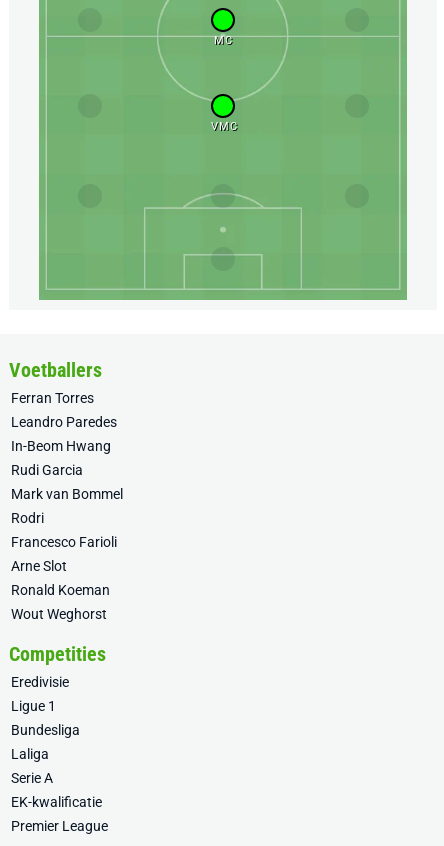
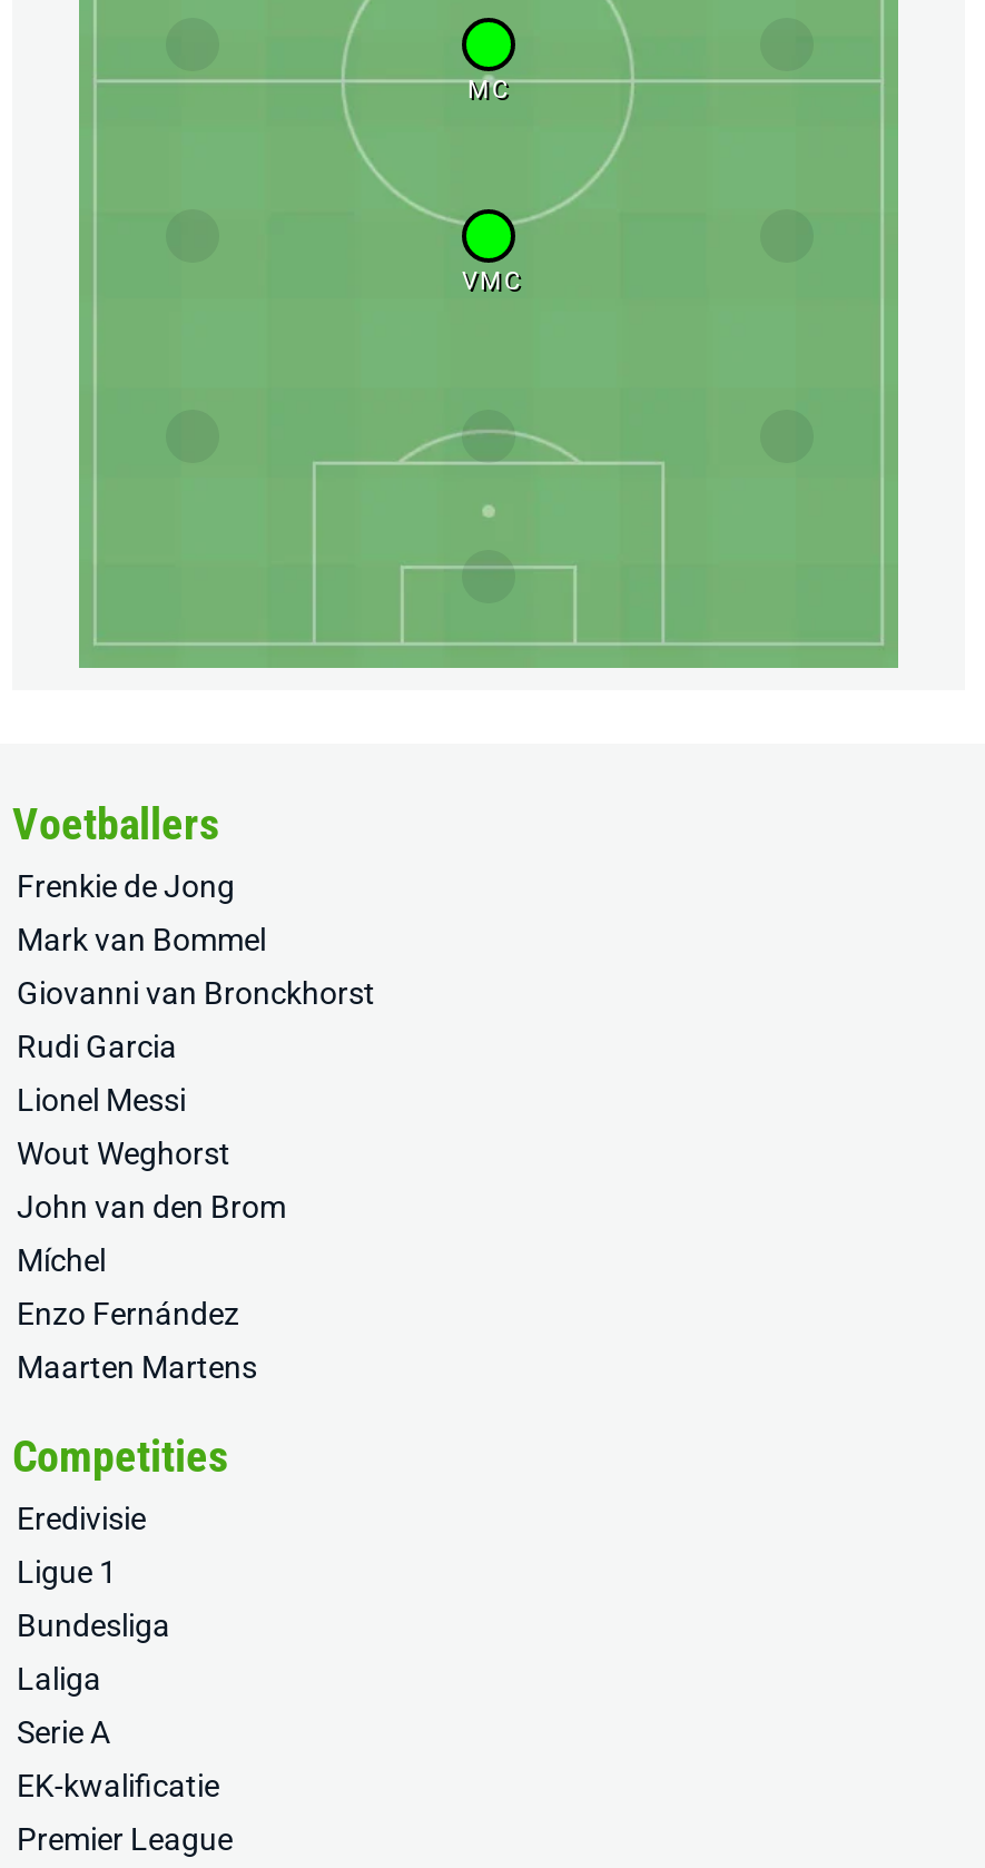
[11,390,94,406] Ferran Torres -> [17,869,235,905] Frenkie de Jong
[11,414,117,430] Leandro Paredes -> none
[11,438,111,454] In-Beom Hwang -> [17,976,375,1011] Giovanni van Bronckhorst
moved [11,486,123,502] -> [17,922,266,958]: Mark van Bommel
[11,510,117,598] Rodri | Francesco Farioli | Arne Slot | Ronald Koeman -> [17,1083,186,1118] Lionel Messi
moved [11,606,107,622] -> [17,1136,230,1172]: Wout Weghorst
none -> [17,1190,286,1386] John van den Brom | Míchel | Enzo Fernández | Maarten Martens

